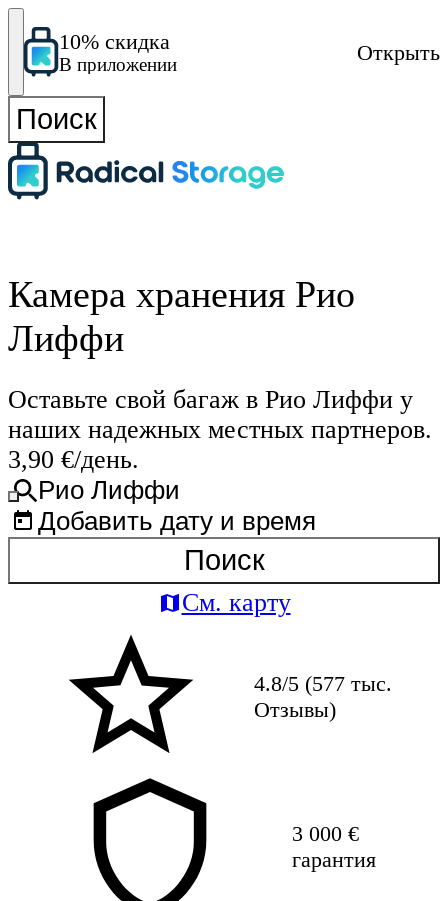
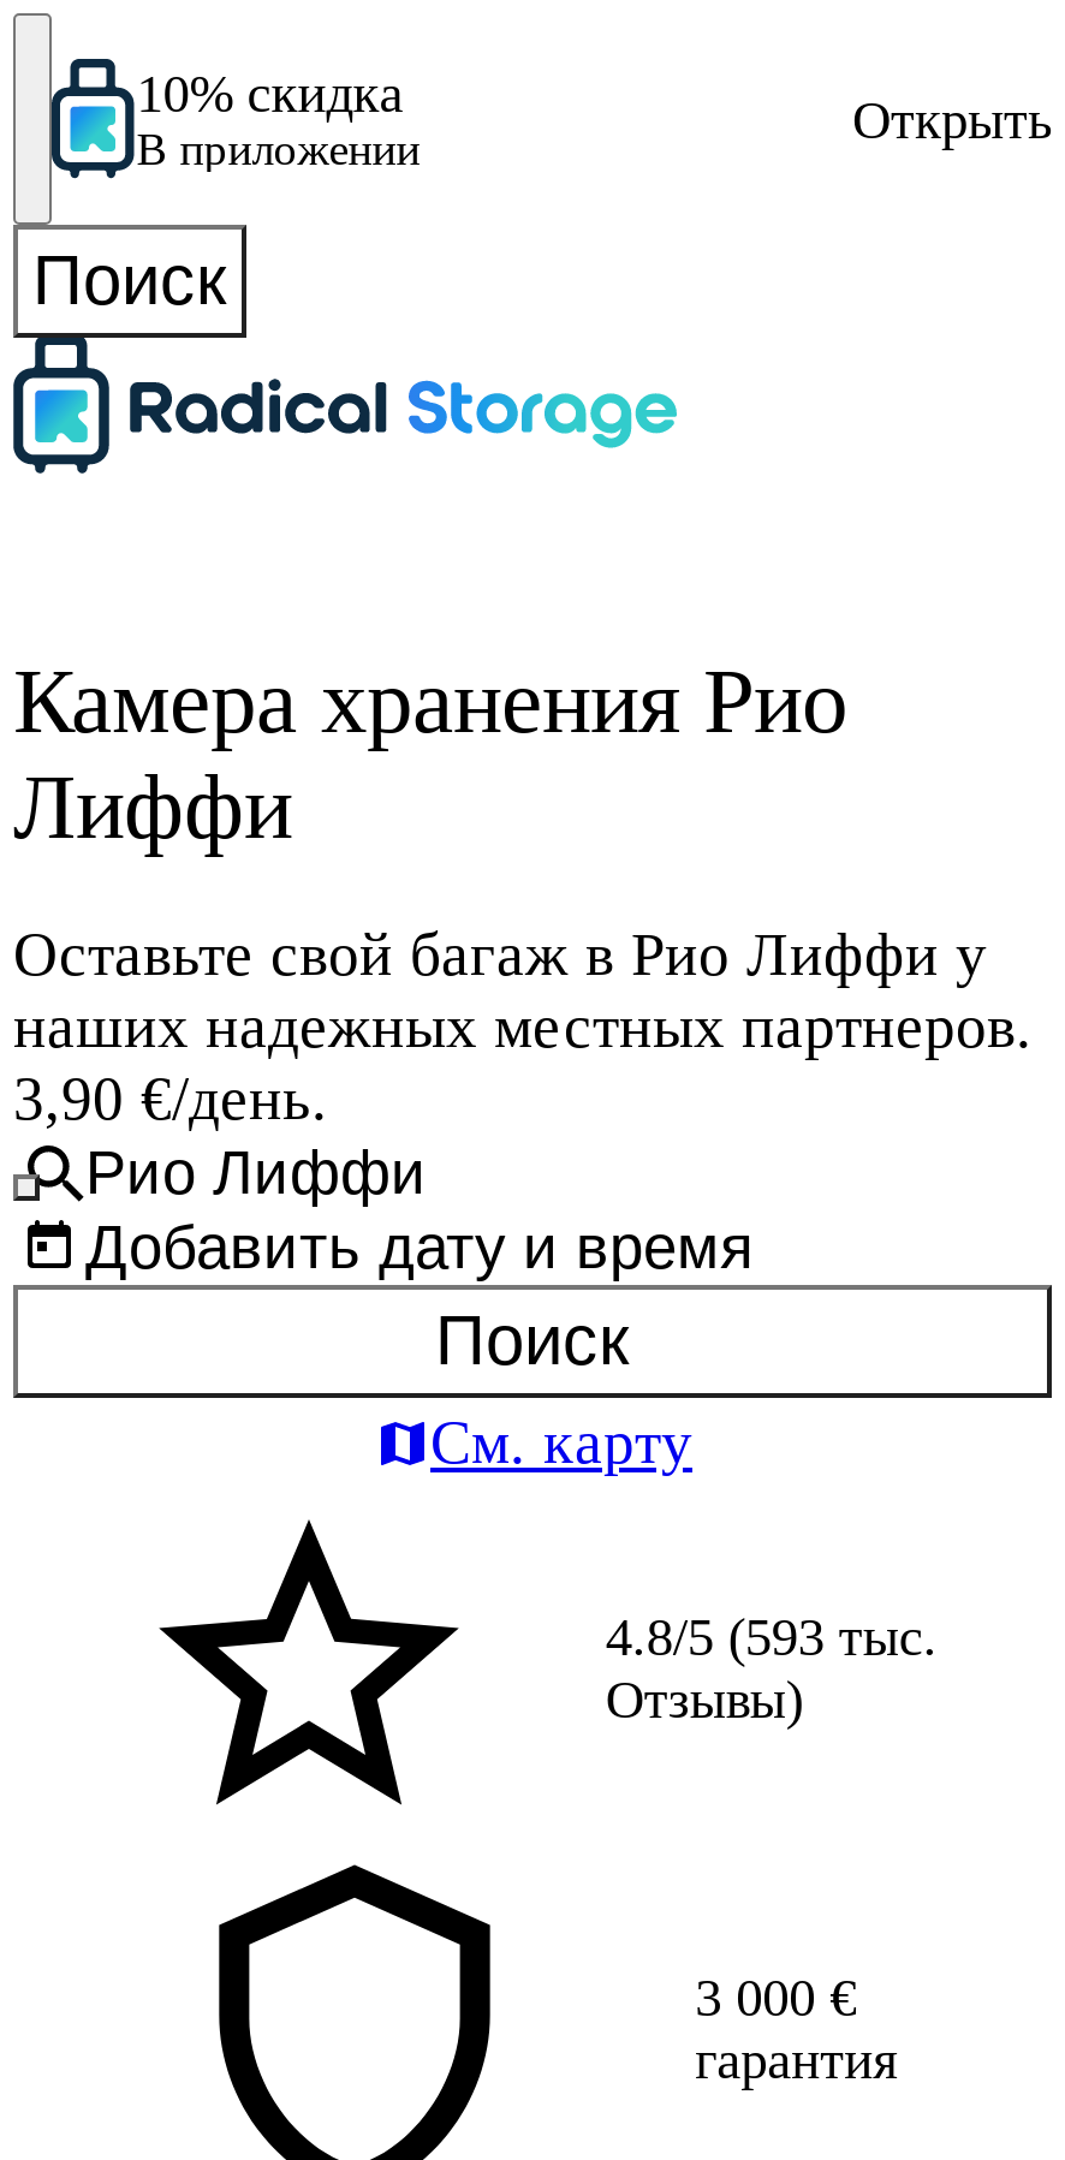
[254,671,392,696] 4.8/5 (577 тыс. -> [606,1608,937,1668] 4.8/5 (593 тыс.

